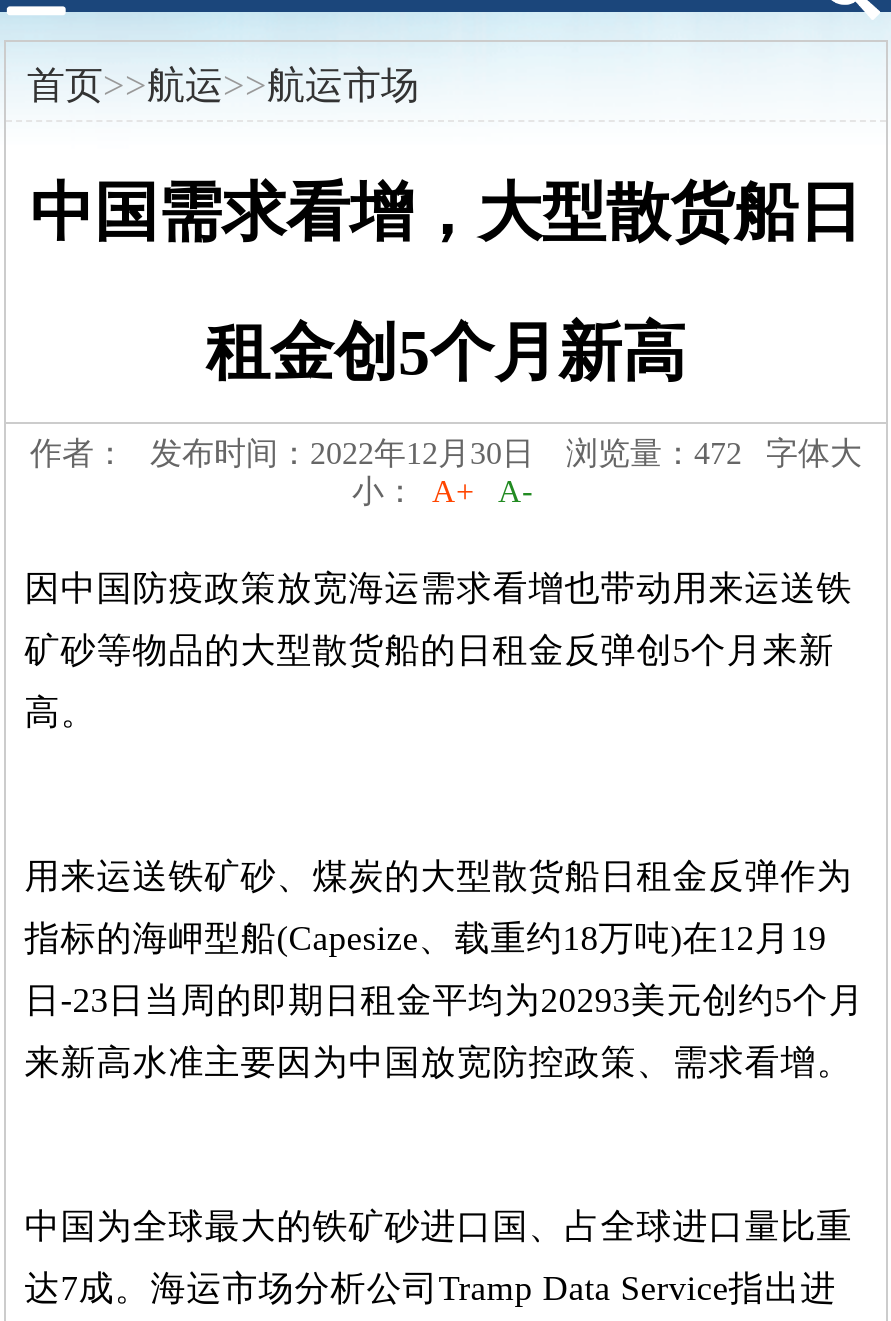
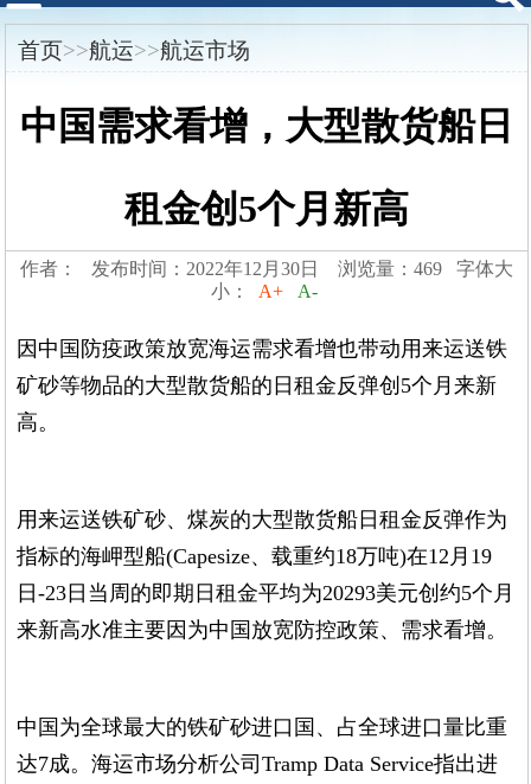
[30,437,862,471] 作者： 发布时间：2022年12月30日 浏览量：472 字体大 -> [20,259,513,279] 作者： 发布时间：2022年12月30日 浏览量：469 字体大

